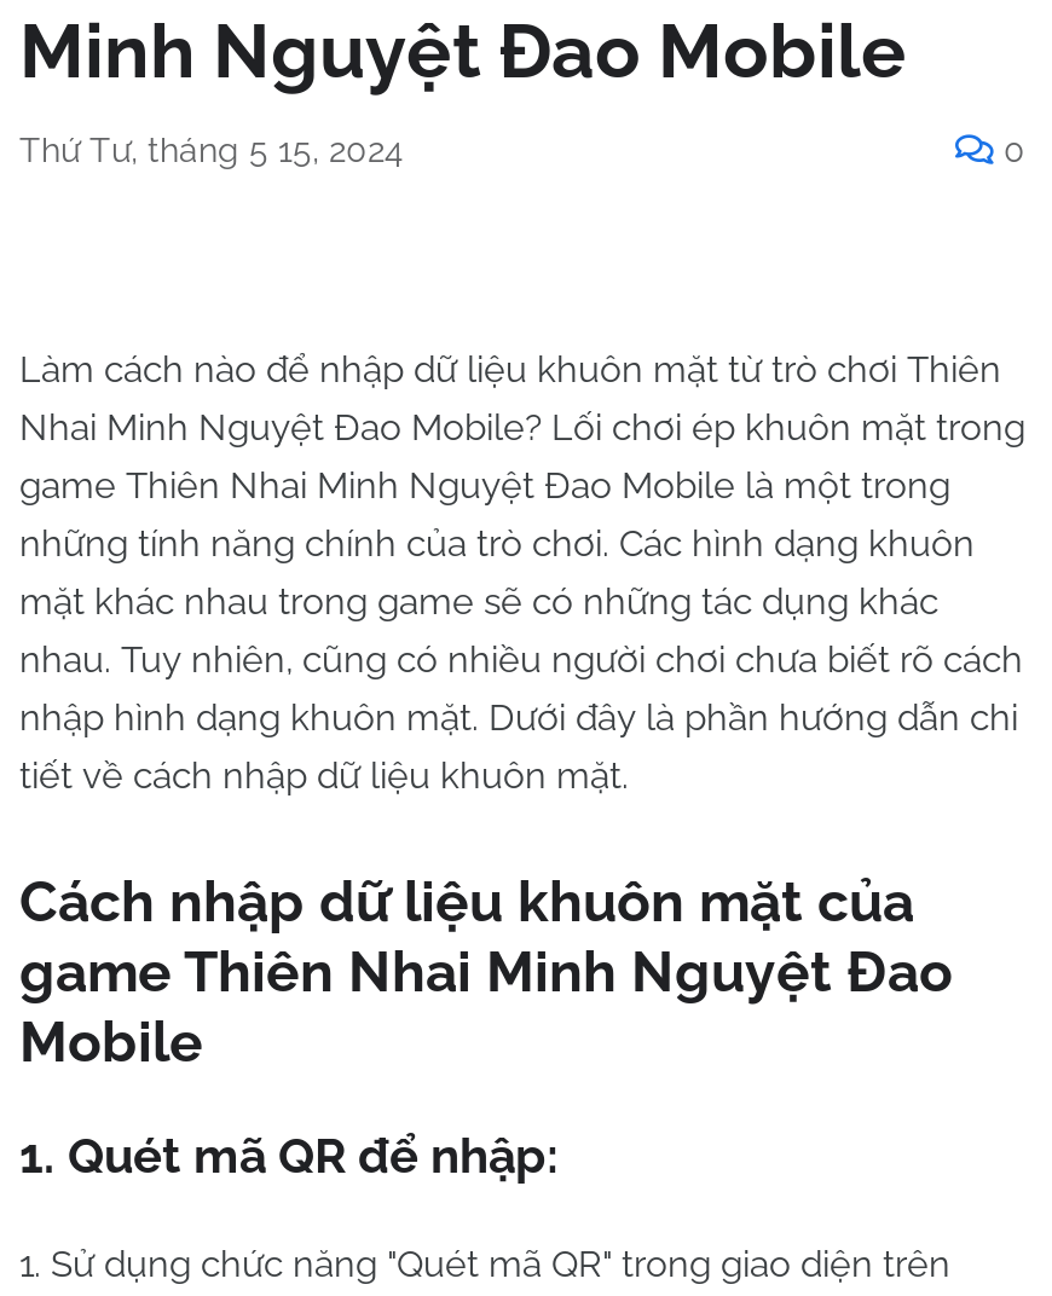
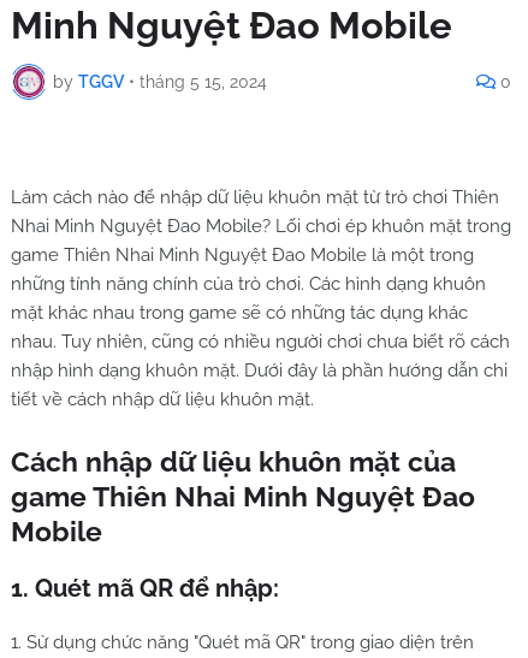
[19,131,404,169] Thứ Tư, tháng 5 15, 2024 -> [53,72,267,91] by TGGV • tháng 5 15, 2024

